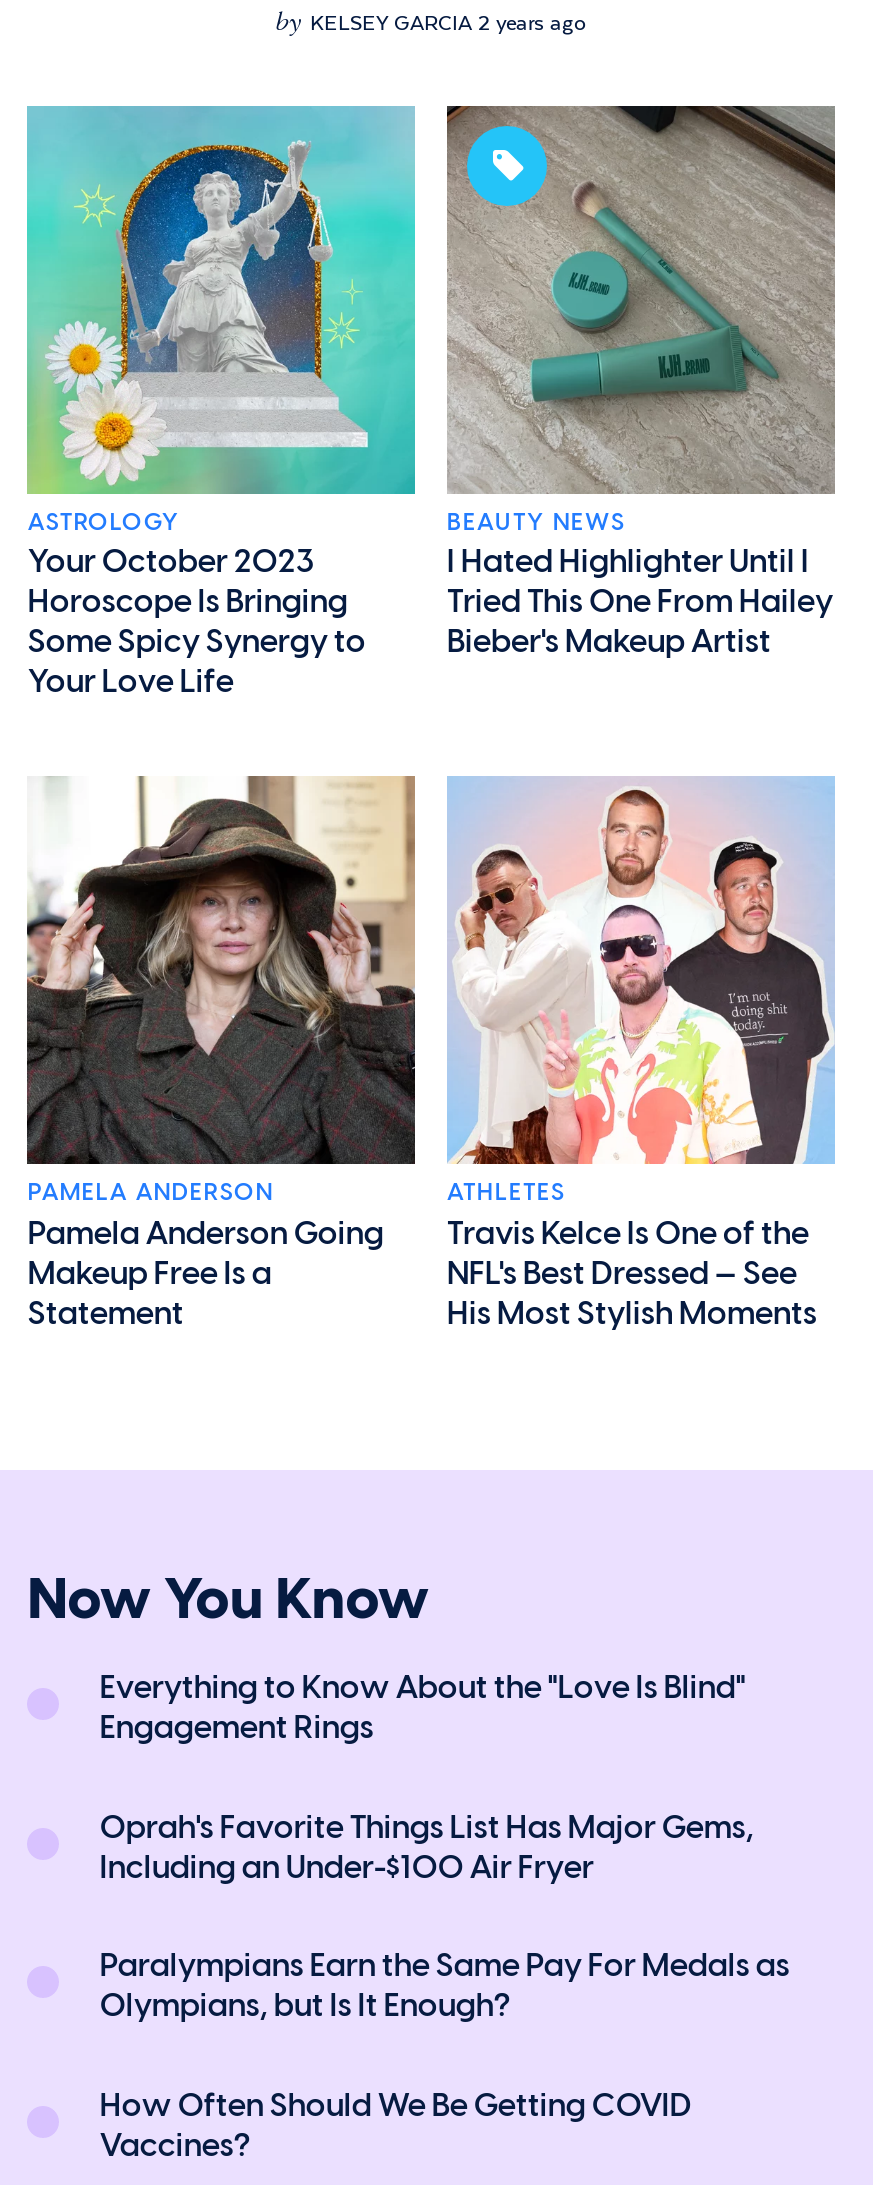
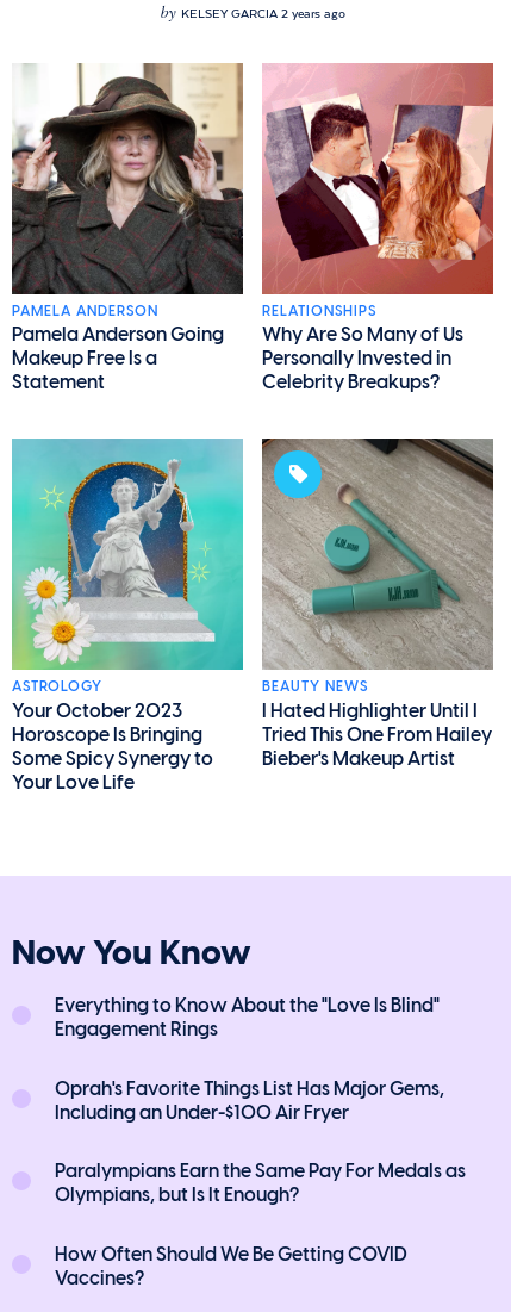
none -> [262,62,494,394] [image] | RELATIONSHIPS | Why Are So Many of Us | Personally Invested in | Celebrity Breakups?
moved [27,106,833,701] -> [12,439,492,793]: [image] | ASTROLOGY | Your October 2023 | ... | Tried This One From Hailey | Bieber's Makeup Artist
moved [25,774,417,1331] -> [11,62,244,394]: [image] | PAMELA ANDERSON | Pamela Anderson Going | Makeup Free Is a | Statement
[447,774,835,1331] [image] | ATHLETES | Travis Kelce Is One of the | NFL's Best Dressed — See | His Most Stylish Moments -> none

